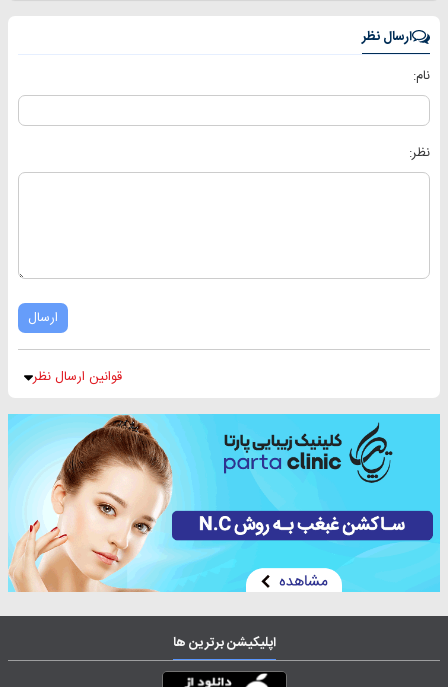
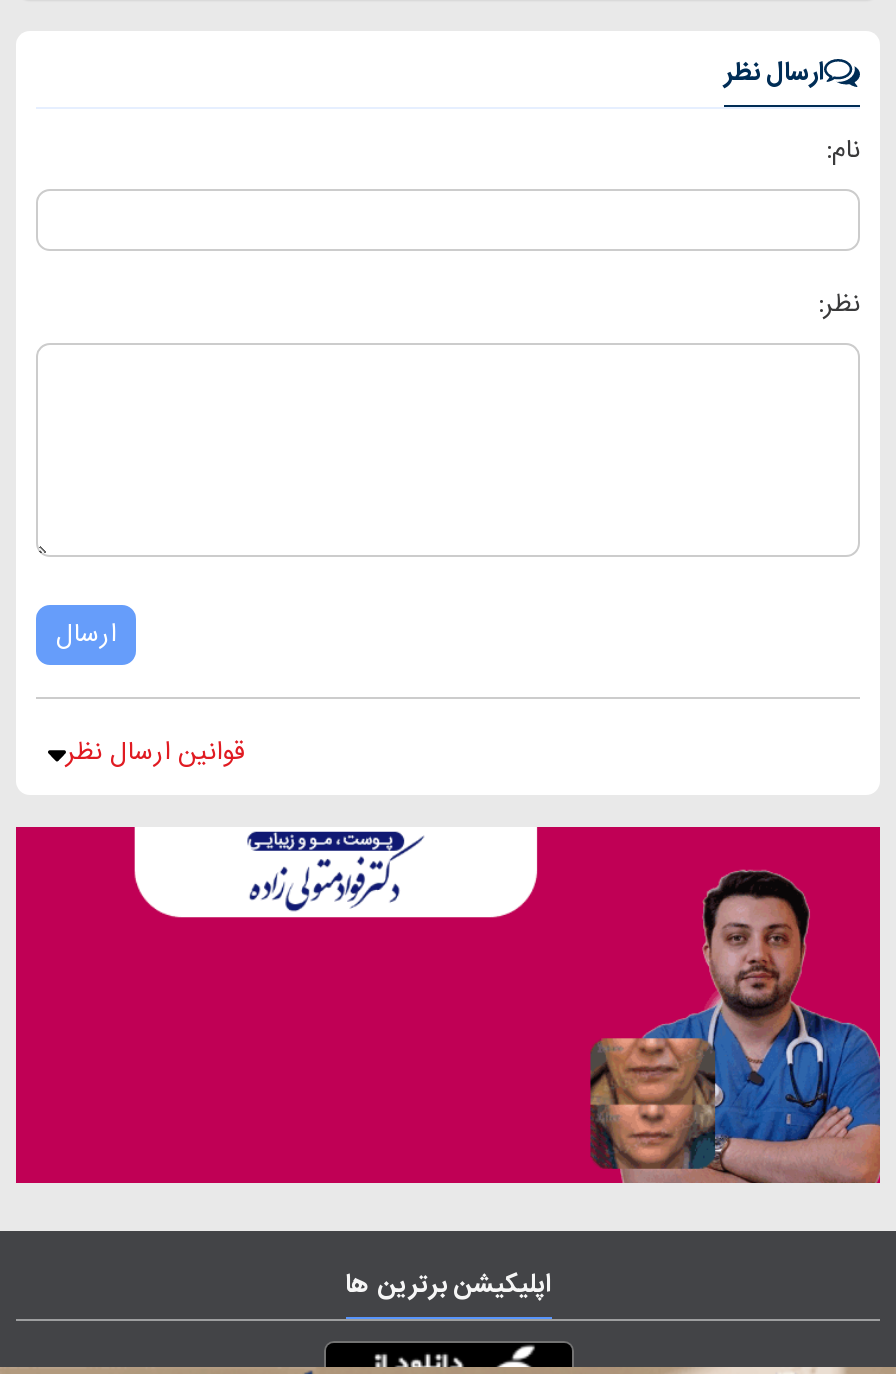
[7,413,441,593] [image] -> [14,824,882,1186] [image]

